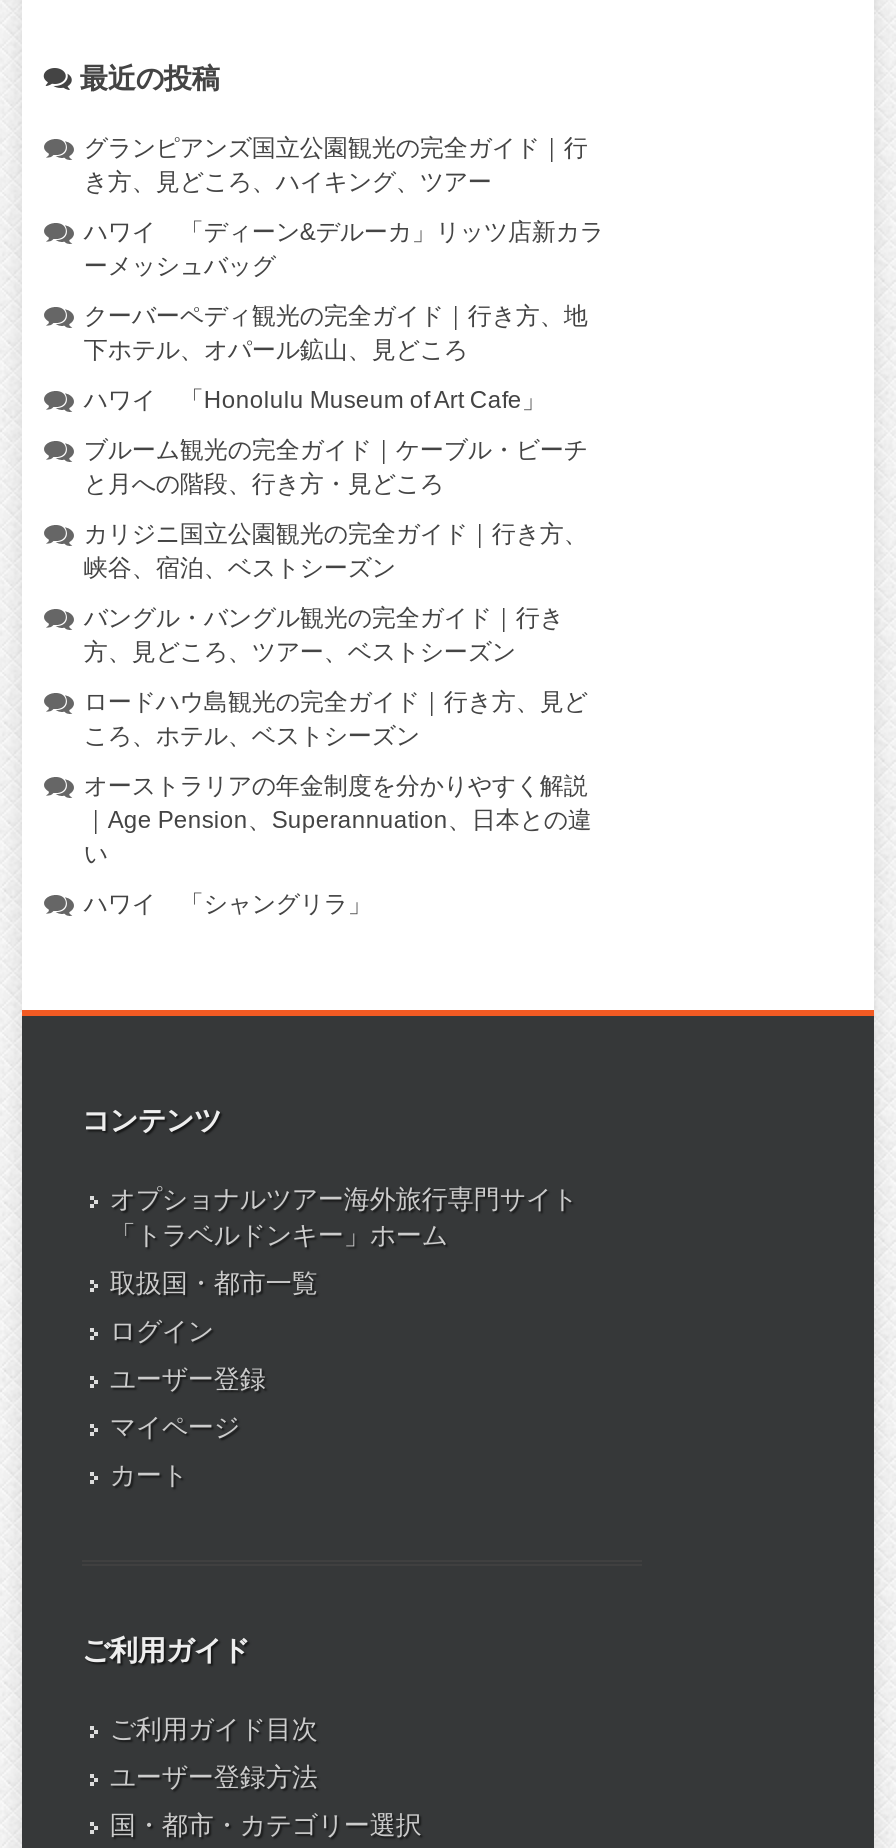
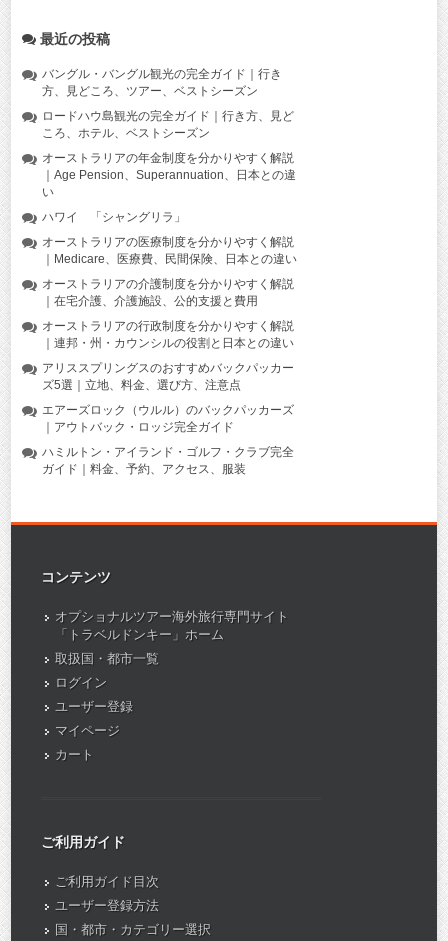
[84,133,604,581] グランピアンズ国立公園観光の完全ガイド｜行 | き方、見どころ、ハイキング、ツアー | ハワイ 「ディーン&デルーカ」リッツ店新カラ | ーメッシュバッグ | クーバーペディ観光の完全ガイド｜行き方、地 | 下ホテル、オパール鉱山、見どころ | ハワイ 「Honolulu Museum of Art Cafe」 | ブルーム観光の完全ガイド｜ケーブル・ビーチ | と月への階段、行き方・見どころ | カリジニ国立公園観光の完全ガイド｜行き方、 | 峡谷、宿泊、ベストシーズン -> none
moved [84,603,592,917] -> [42,67,296,224]: バングル・バングル観光の完全ガイド｜行き | 方、見どころ、ツアー、ベストシーズン | ロードハウ島観光の完全ガイド｜行き方、見ど | ころ、ホテル、ベストシーズン | オーストラリアの年金制度を分かりやすく解説 | ｜Age Pension、Superannuation、日本との違 | い | ハワイ 「シャングリラ」
none -> [42,235,297,476] オーストラリアの医療制度を分かりやすく解説 | ｜Medicare、医療費、民間保険、日本との違い | オーストラリアの介護制度を分かりやすく解説 | ｜在宅介護、介護施設、公的支援と費用 | オーストラリアの行政制度を分かりやすく解説 | ｜連邦・州・カウンシルの役割と日本との違い | アリススプリングスのおすすめバックパッカー | ズ5選｜立地、料金、選び方、注意点 | エアーズロック（ウルル）のバックパッカーズ | ｜アウトバック・ロッジ完全ガイド | ハミルトン・アイランド・ゴルフ・クラブ完全 | ガイド｜料金、予約、アクセス、服装

